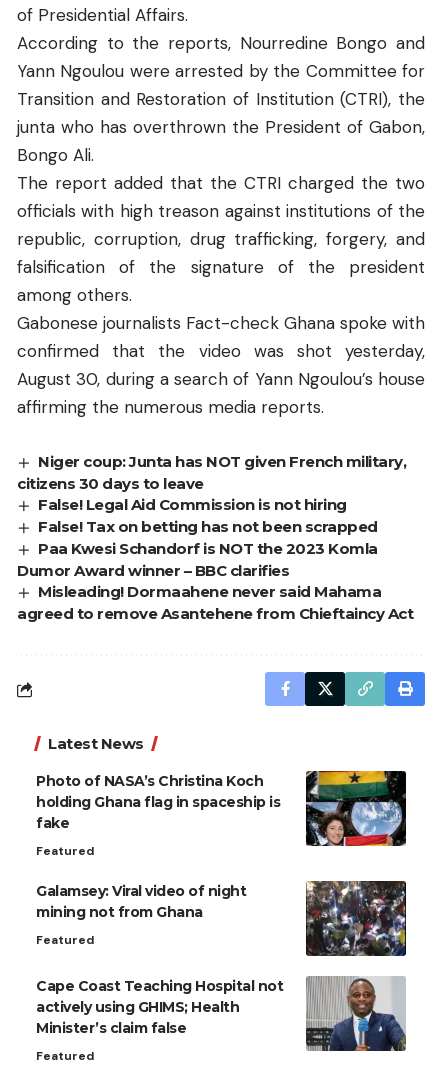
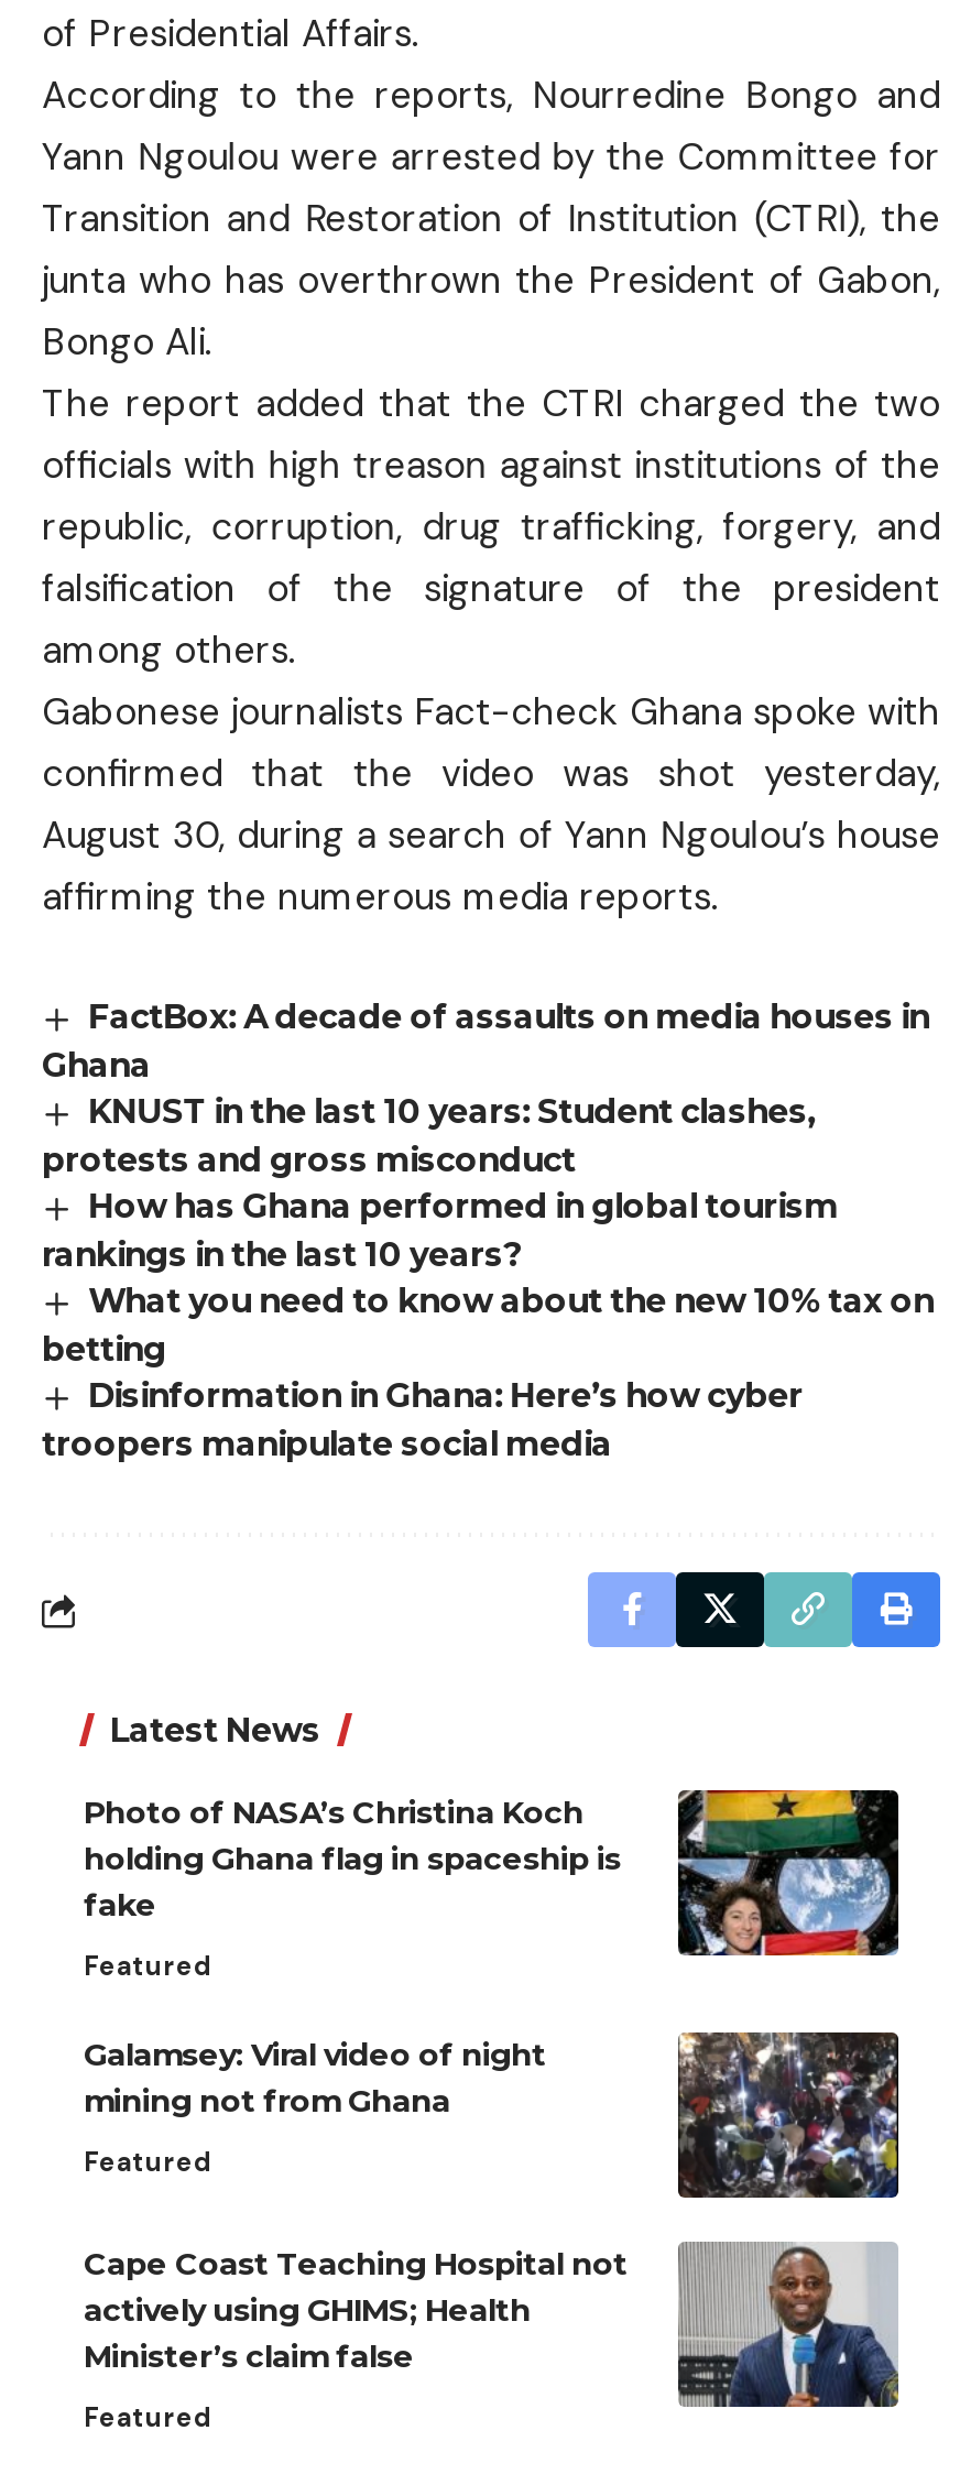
[17,452,413,623] Niger coup: Junta has NOT given French military, | citizens 30 days to leave | False! Legal Aid Commission is not hiring | False! Tax on betting has not been scrapped | Paa Kwesi Schandorf is NOT the 2023 Komla | Dumor Award winner – BBC clarifies | Misleading! Dormaahene never said Mahama | agreed to remove Asantehene from Chieftaincy Act -> [42,996,934,1465] FactBox: A decade of assaults on media houses in | Ghana | KNUST in the last 10 years: Student clashes, | protests and gross misconduct | How has Ghana performed in global tourism | rankings in the last 10 years? | What you need to know about the new 10% tax on | betting | Disinformation in Ghana: Here’s how cyber | troopers manipulate social media

